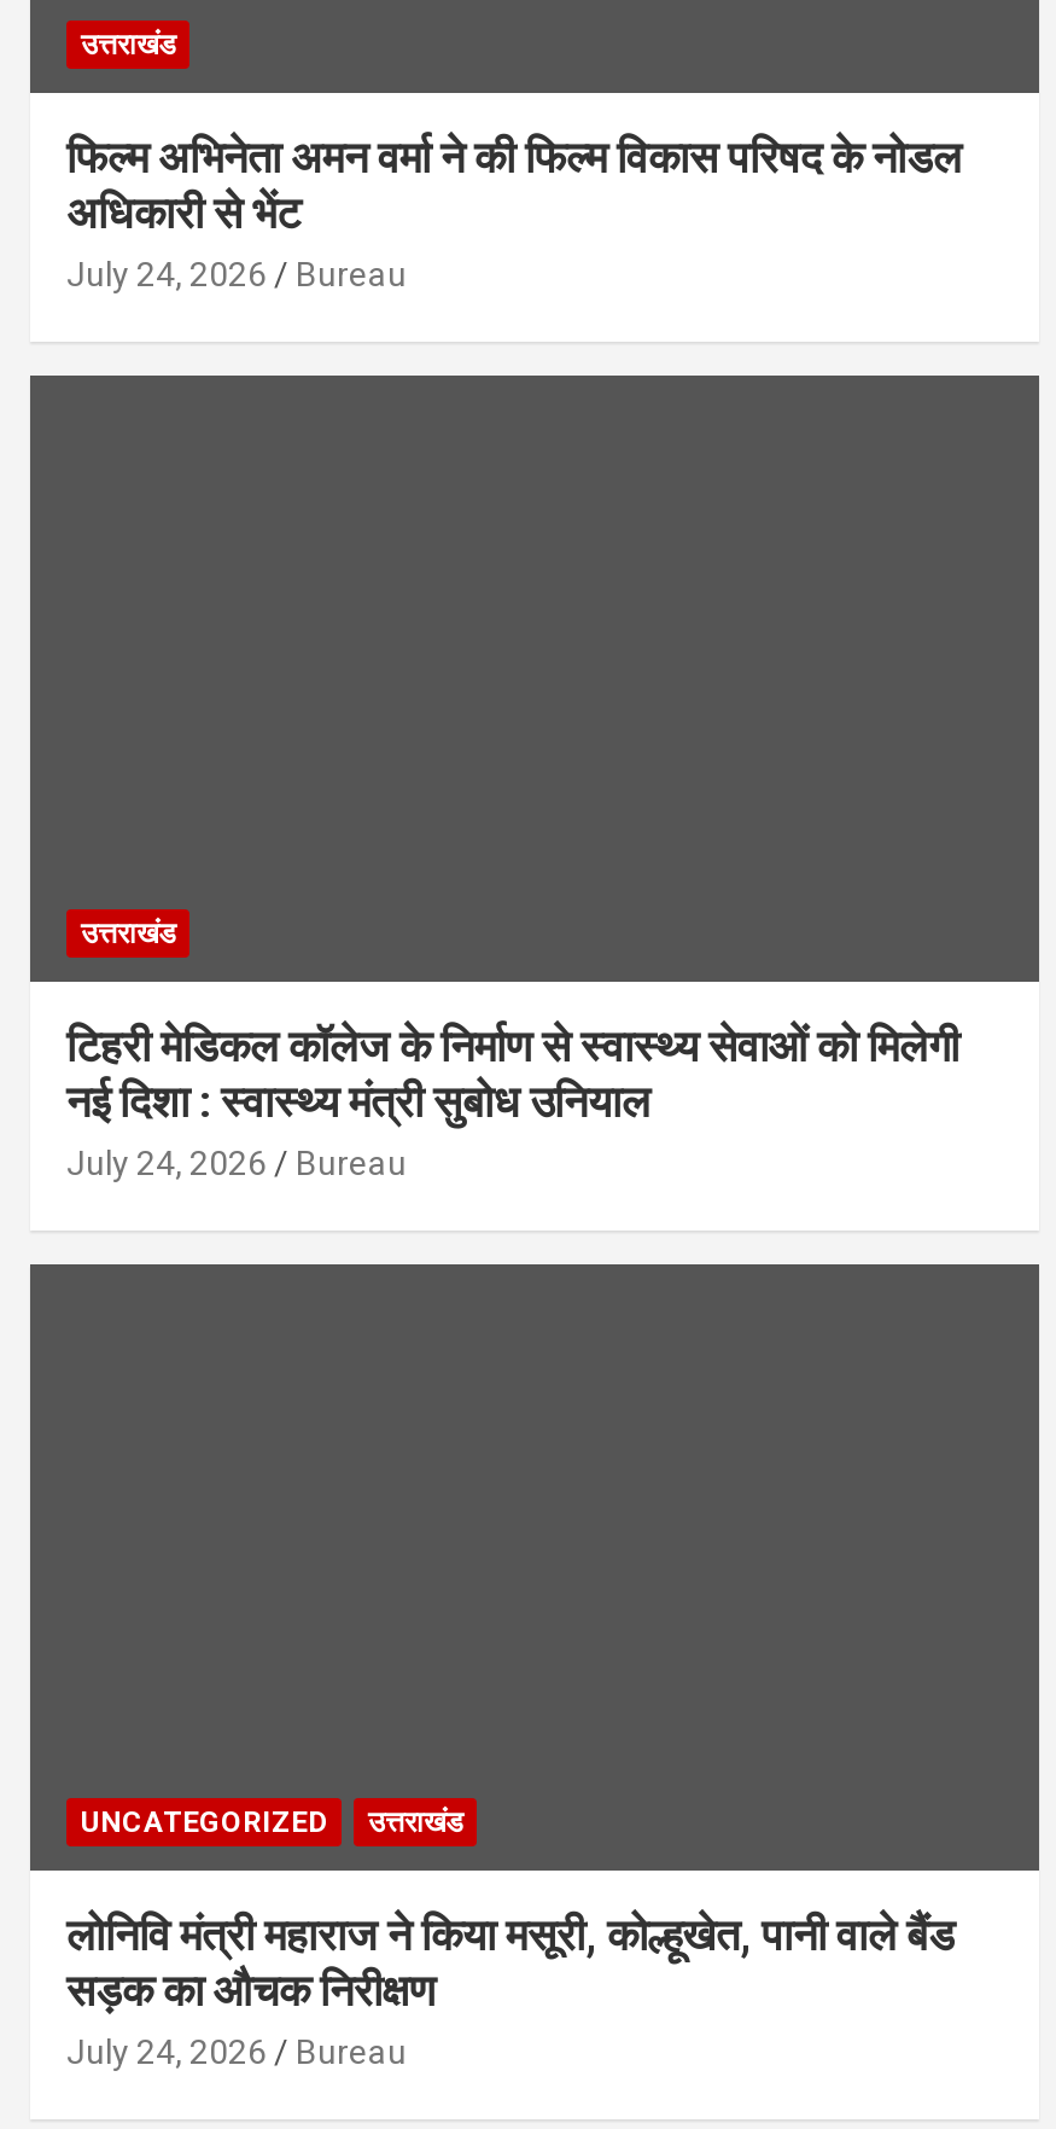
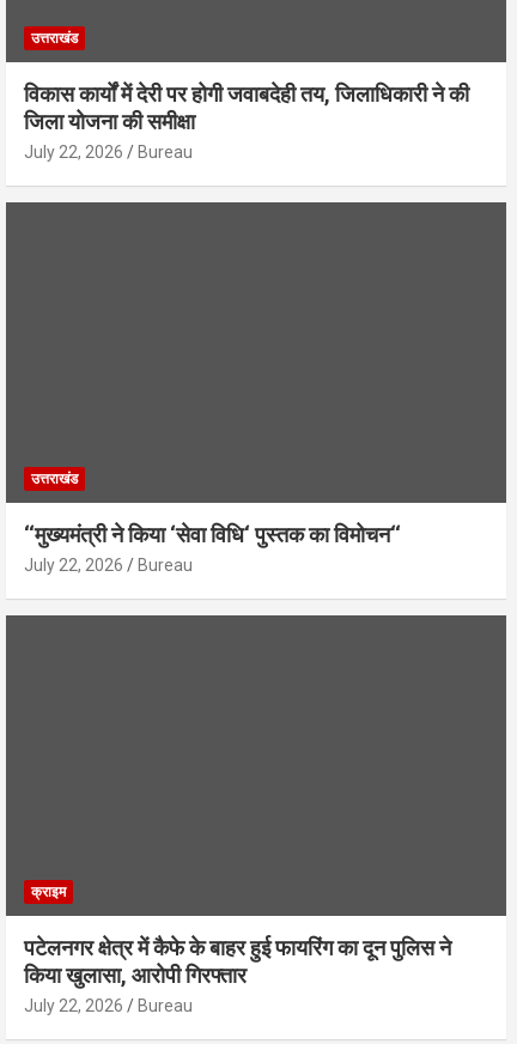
[66,132,962,294] फिल्म अभिनेता अमन वर्मा ने की फिल्म विकास परिषद के नोडल | अधिकारी से भेंट | July 24, 2026 -> [24,82,469,162] विकास कार्यों में देरी पर होगी जवाबदेही तय, जिलाधिकारी ने की | जिला योजना की समीक्षा | July 22, 2026
[66,1021,959,1182] टिहरी मेडिकल कॉलेज के निर्माण से स्वास्थ्य सेवाओं को मिलेगी | नई दिशा : स्वास्थ्य मंत्री सुबोध उनियाल | July 24, 2026 -> [24,522,401,575] ‘‘मुख्यमंत्री ने किया ‘सेवा विधि‘ पुस्तक का विमोचन‘‘ | July 22, 2026
[81,1805,462,1839] UNCATEGORIZED | उत्तराखंड -> [31,883,66,900] क्राइम
[66,1909,955,2071] लोनिवि मंत्री महाराज ने किया मसूरी, कोल्हूखेत, पानी वाले बैंड | सड़क का औचक निरीक्षण | July 24, 2026 -> [24,935,451,1015] पटेलनगर क्षेत्र में कैफे के बाहर हुई फायरिंग का दून पुलिस ने | किया खुलासा, आरोपी गिरफ्तार | July 22, 2026

